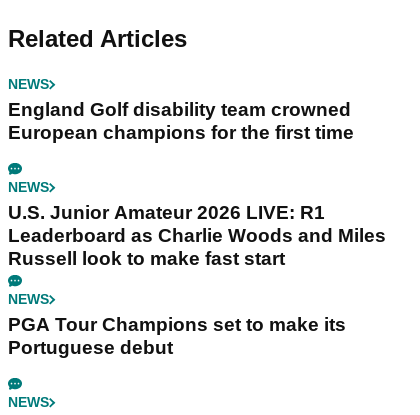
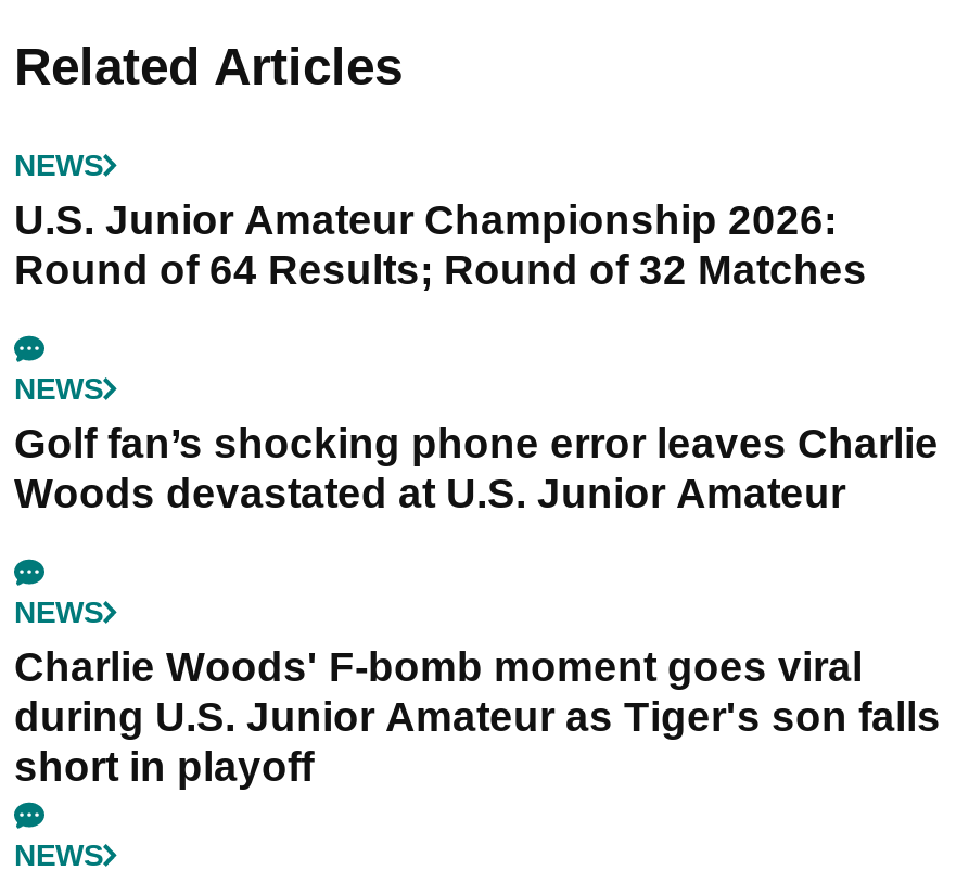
[8,99,354,143] England Golf disability team crowned | European champions for the first time -> [14,198,867,294] U.S. Junior Amateur Championship 2026: | Round of 64 Results; Round of 32 Matches
[8,202,386,269] U.S. Junior Amateur 2026 LIVE: R1 | Leaderboard as Charlie Woods and Miles | Russell look to make fast start -> [14,422,939,517] Golf fan’s shocking phone error leaves Charlie | Woods devastated at U.S. Junior Amateur
[8,314,346,358] PGA Tour Champions set to make its | Portuguese debut -> [14,645,941,791] Charlie Woods' F-bomb moment goes viral | during U.S. Junior Amateur as Tiger's son falls | short in playoff

